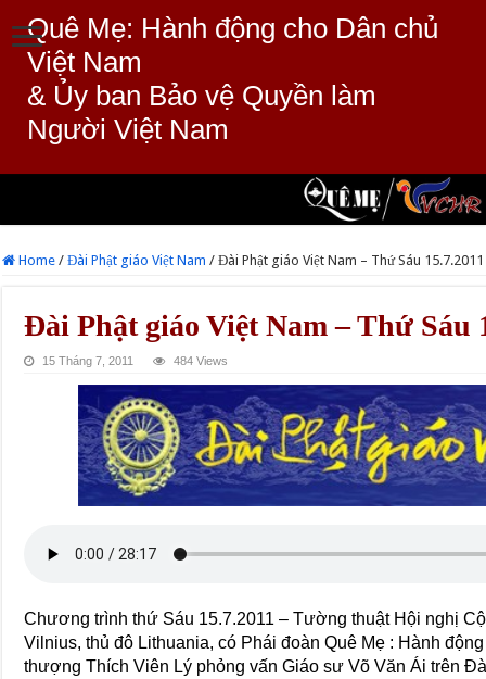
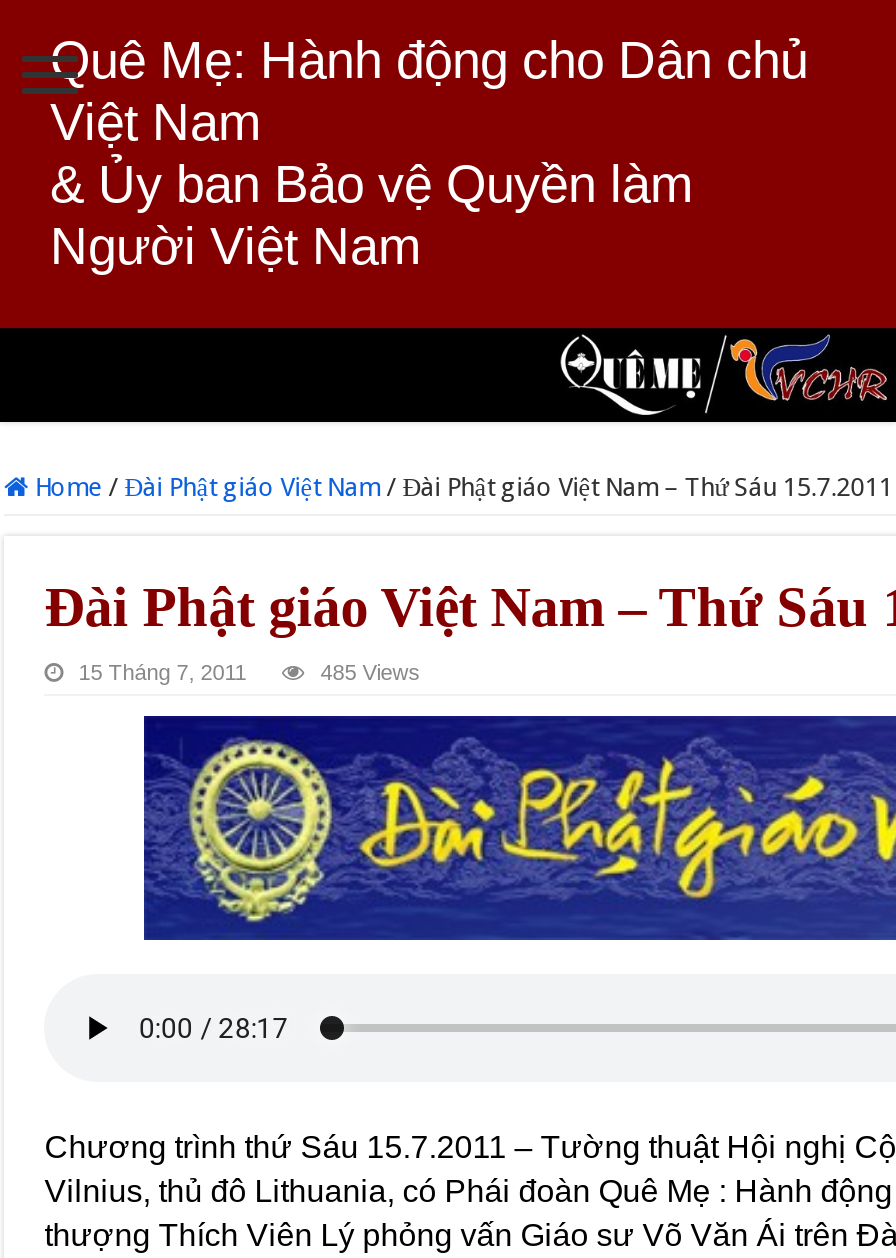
[174,354,228,367] 484 Views -> [320,659,420,683] 485 Views

